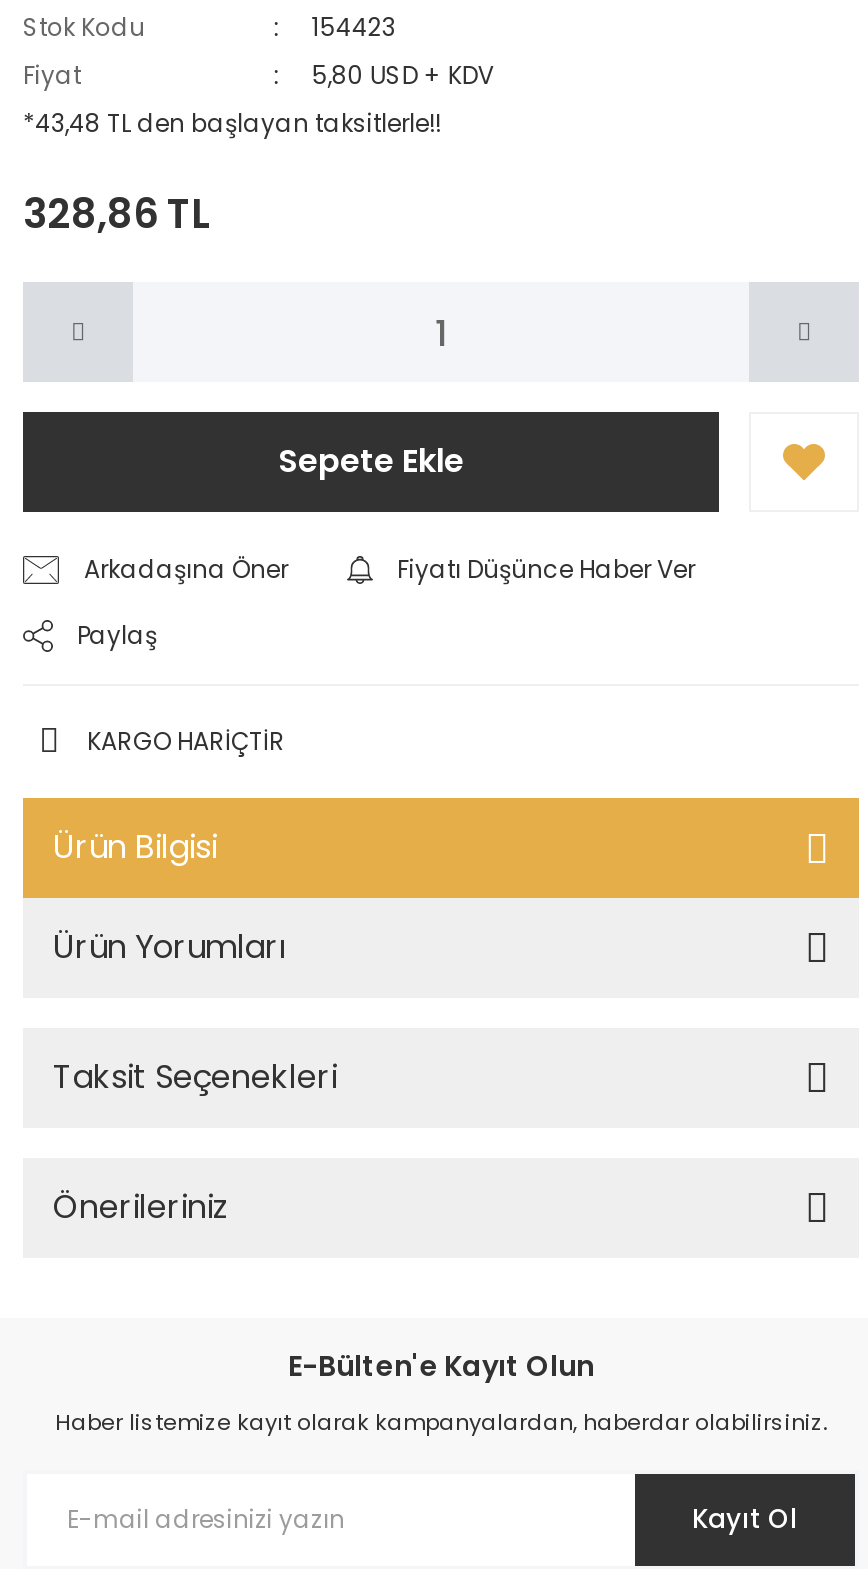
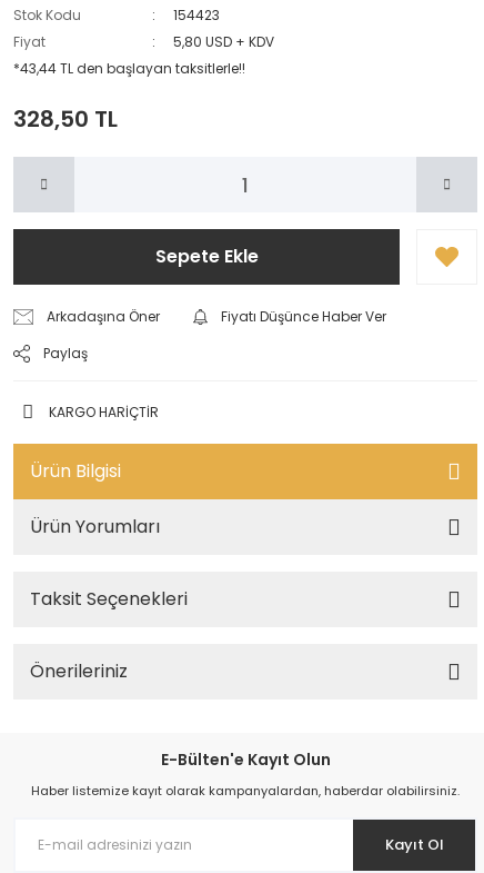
[23,106,441,140] *43,48 TL den başlayan taksitlerle!! -> [13,59,245,78] *43,44 TL den başlayan taksitlerle!!
[23,186,209,242] 328,86 TL -> [13,103,118,135] 328,50 TL

